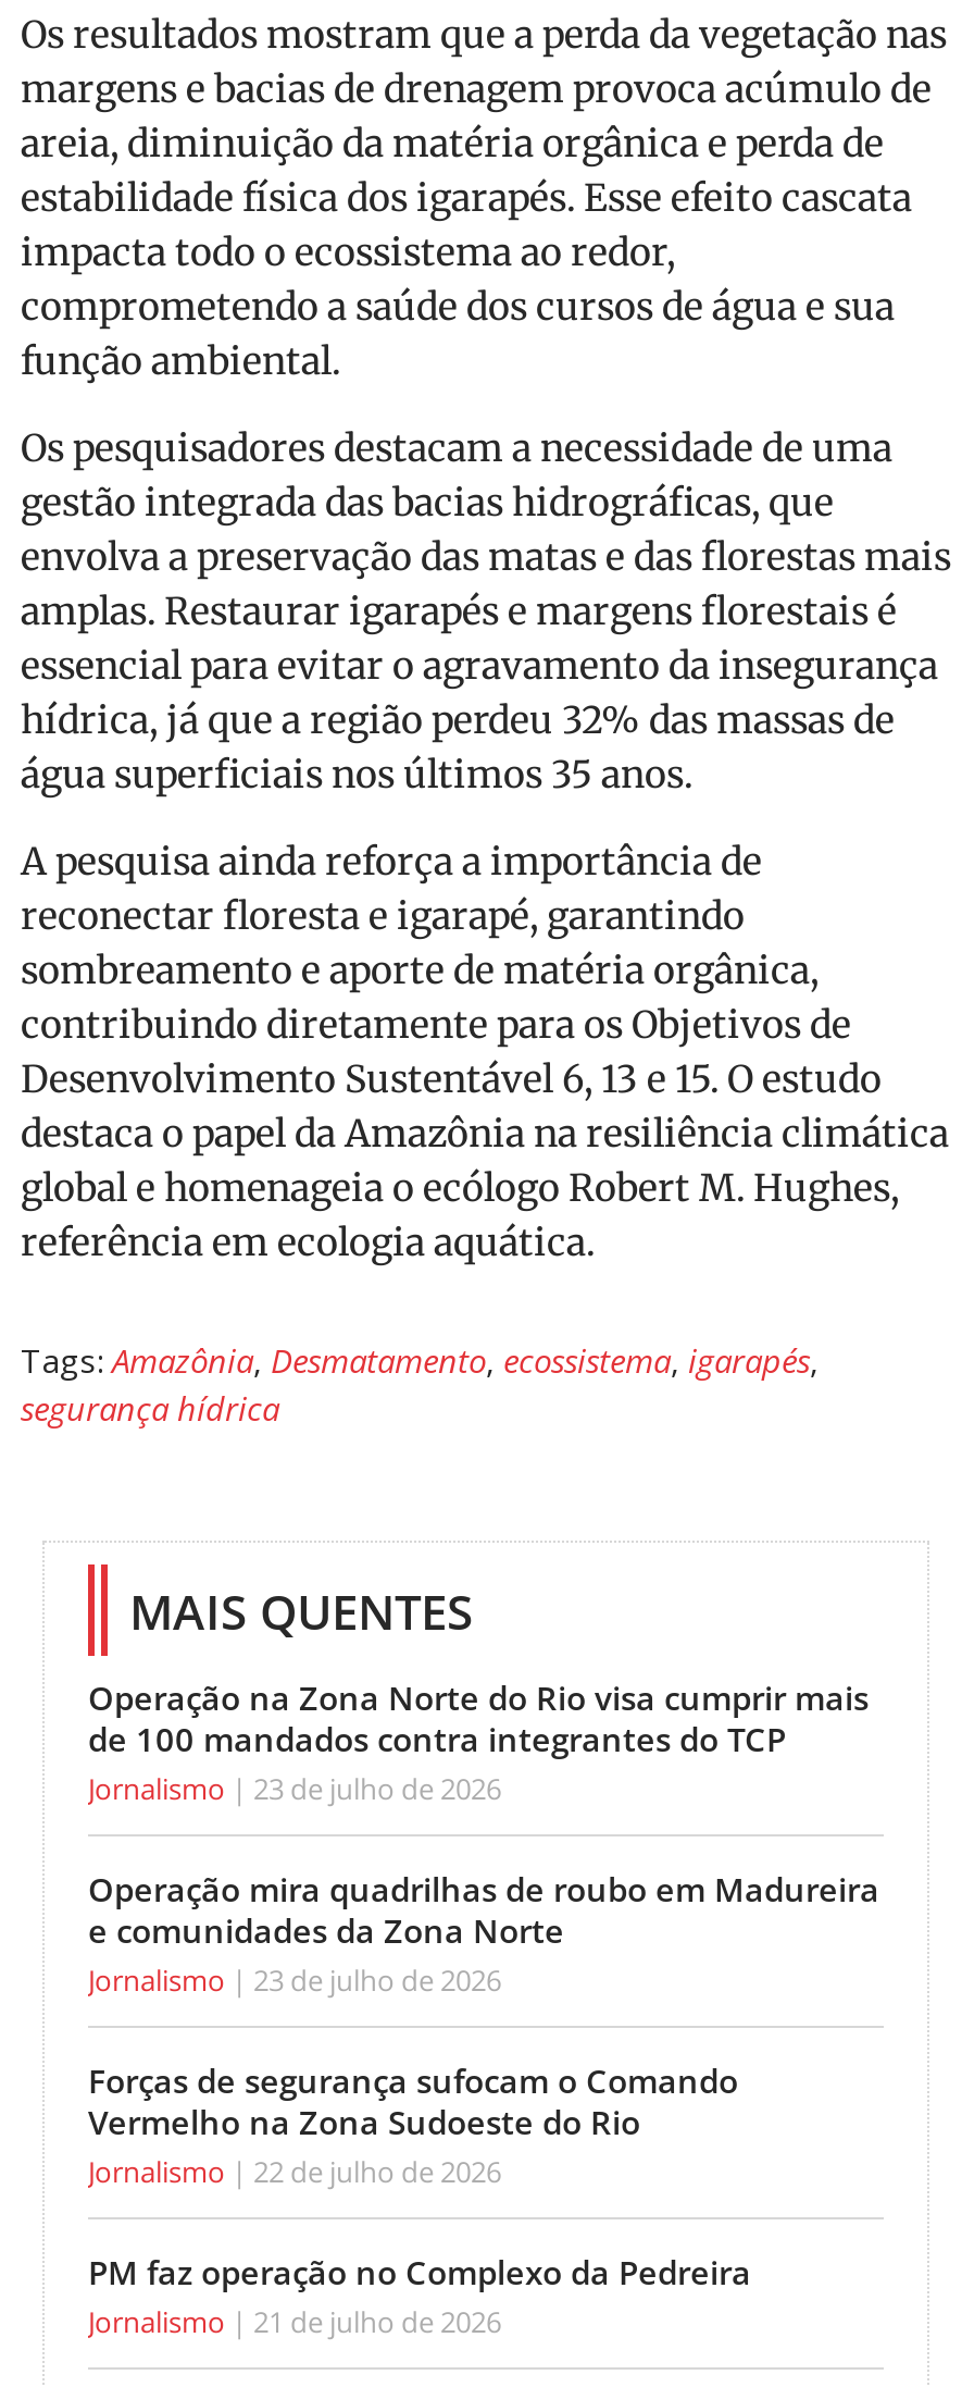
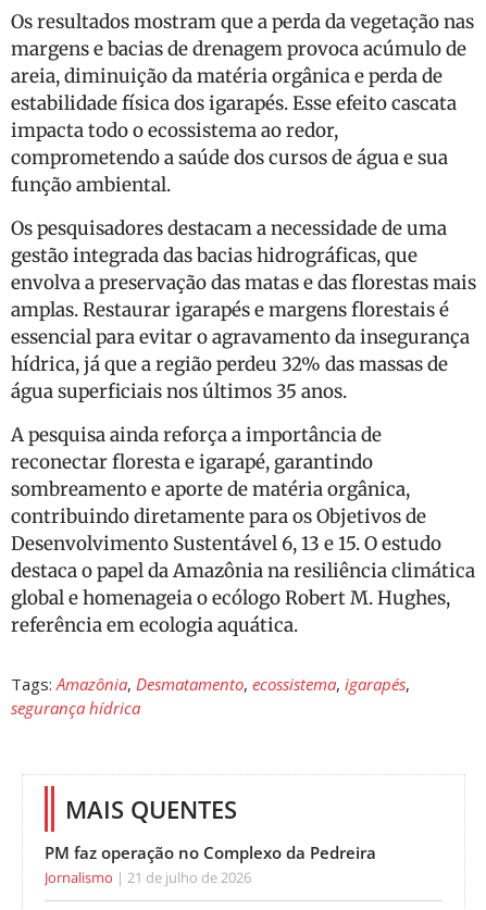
[88,1676,879,2192] Operação na Zona Norte do Rio visa cumprir mais | de 100 mandados contra integrantes do TCP | Jornalismo 23 de julho de 2026 | Operação mira quadrilhas de roubo em Madureira | e comunidades da Zona Norte | Jornalismo 23 de julho de 2026 | Forças de segurança sufocam o Comando | Vermelho na Zona Sudoeste do Rio | Jornalismo 22 de julho de 2026 -> none

